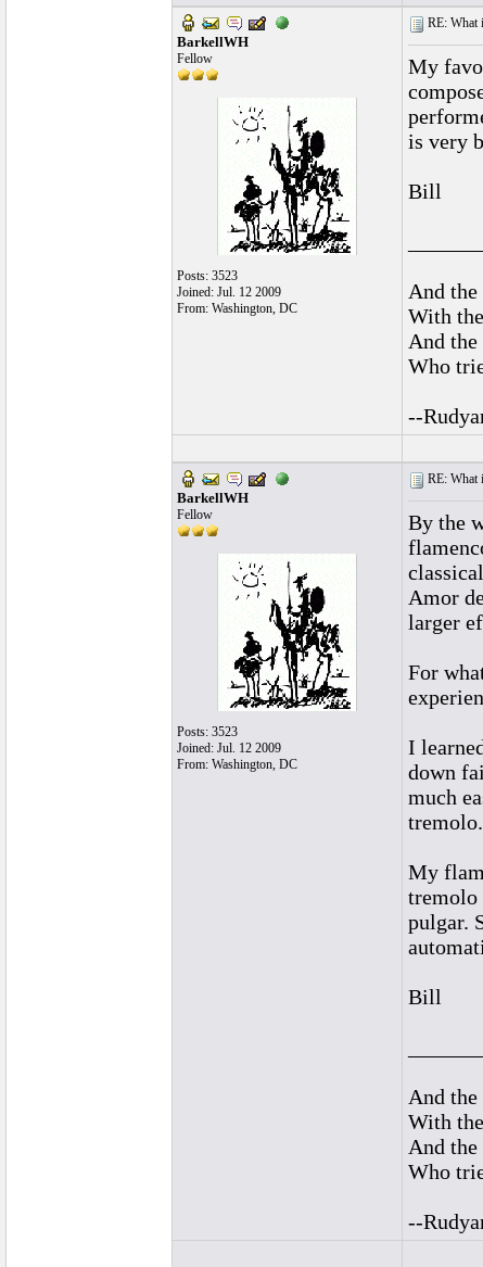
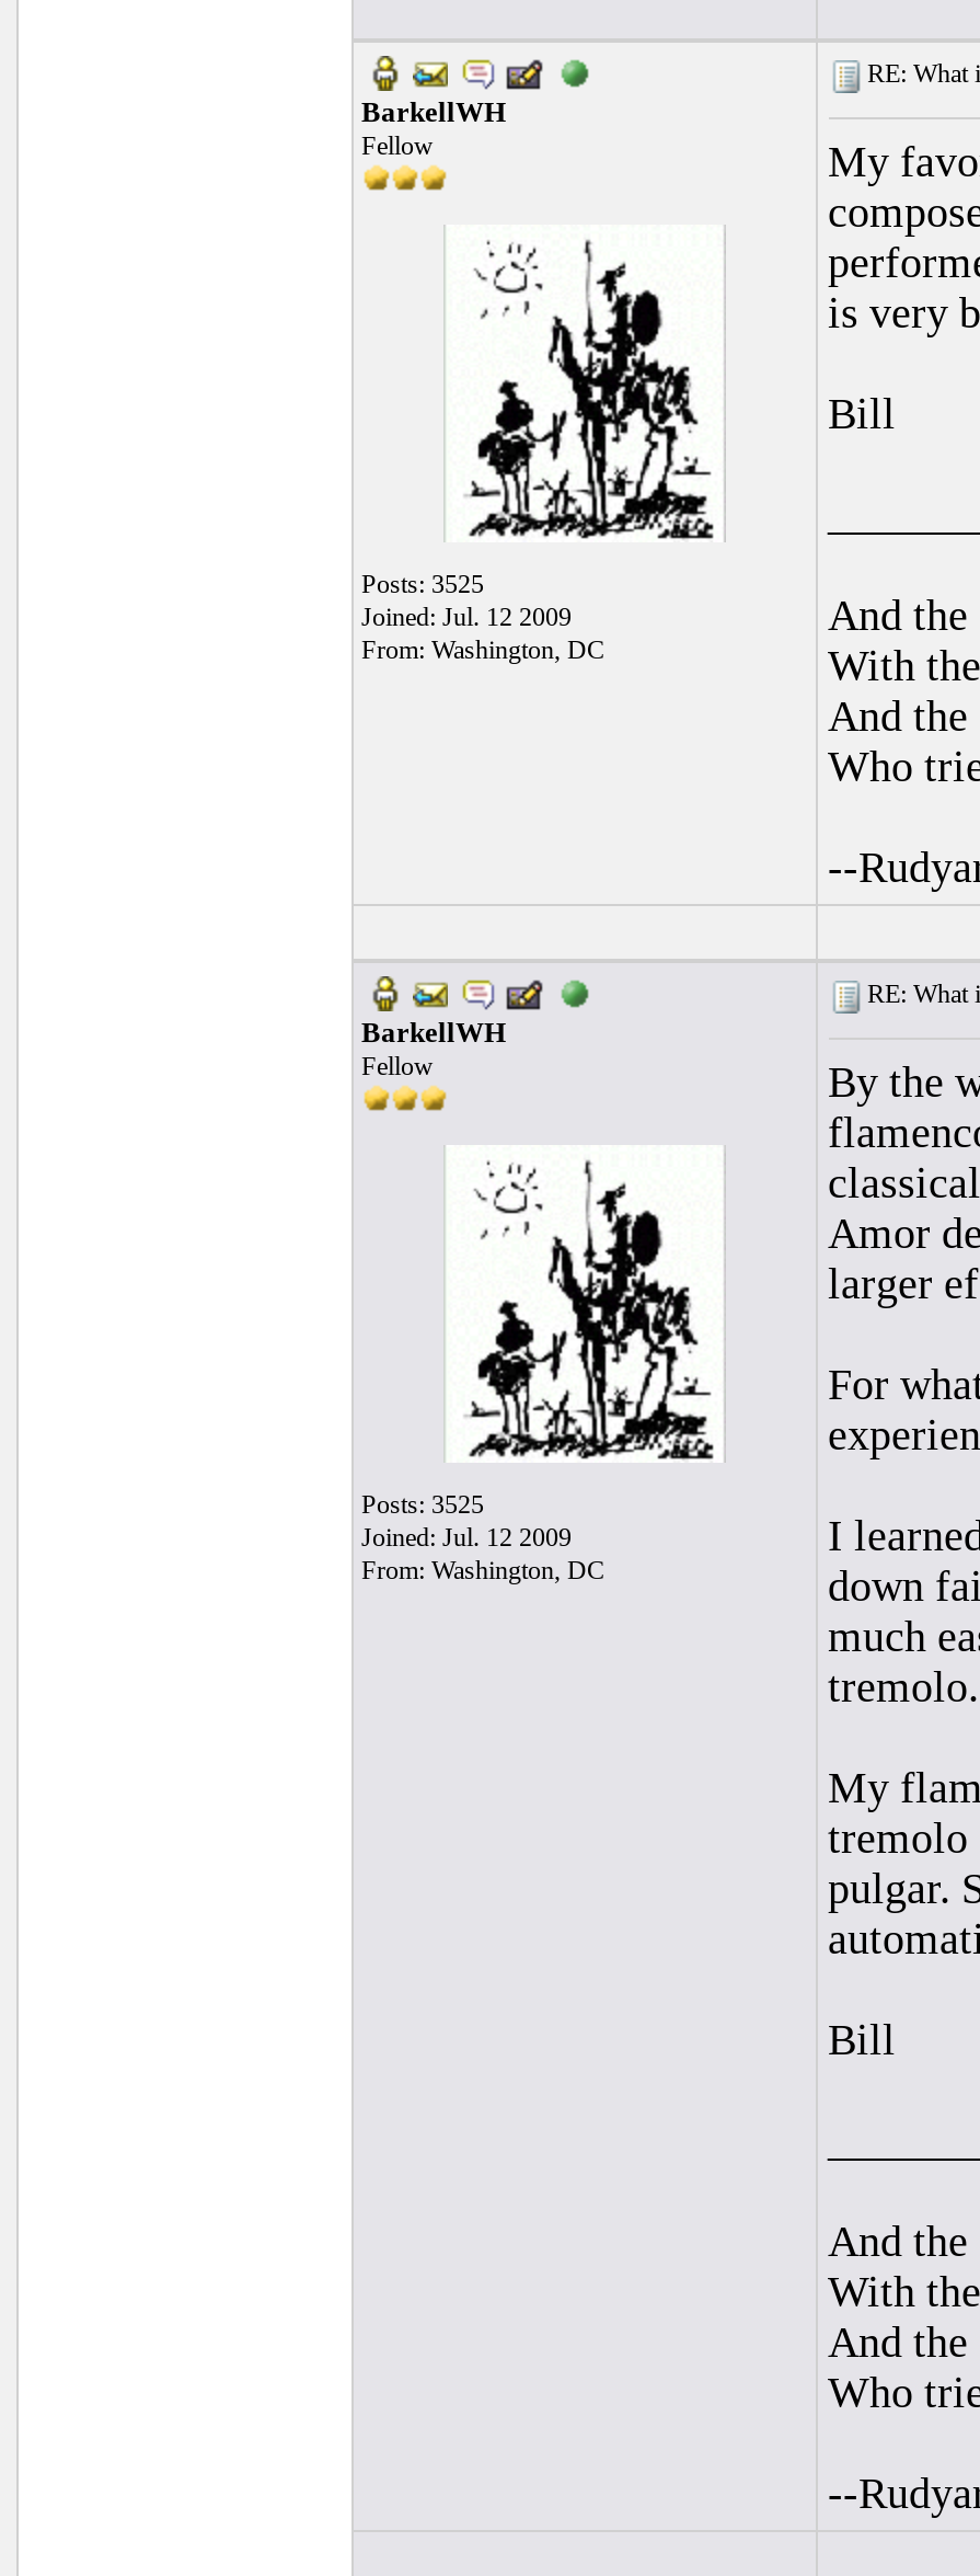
[176,268,237,283] Posts: 3523 -> [361,569,484,599] Posts: 3525
[176,724,237,739] Posts: 3523 -> [361,1489,484,1520] Posts: 3525

